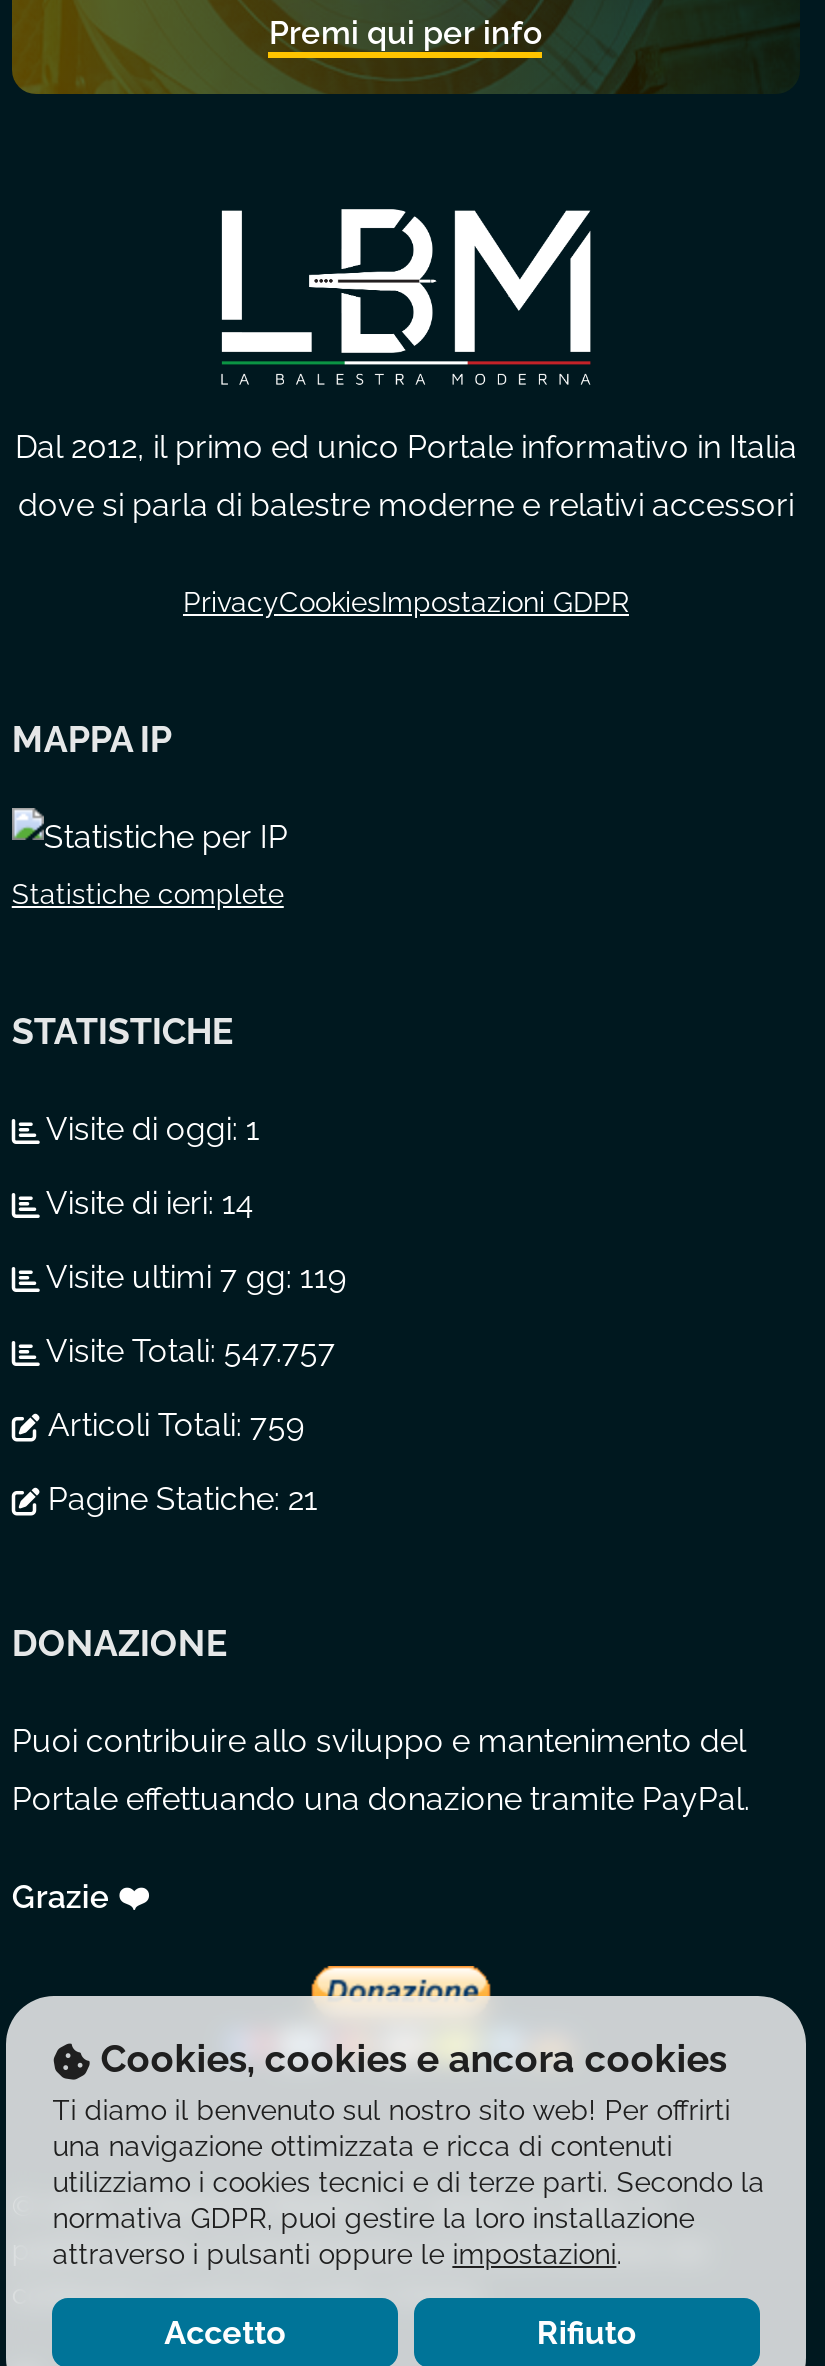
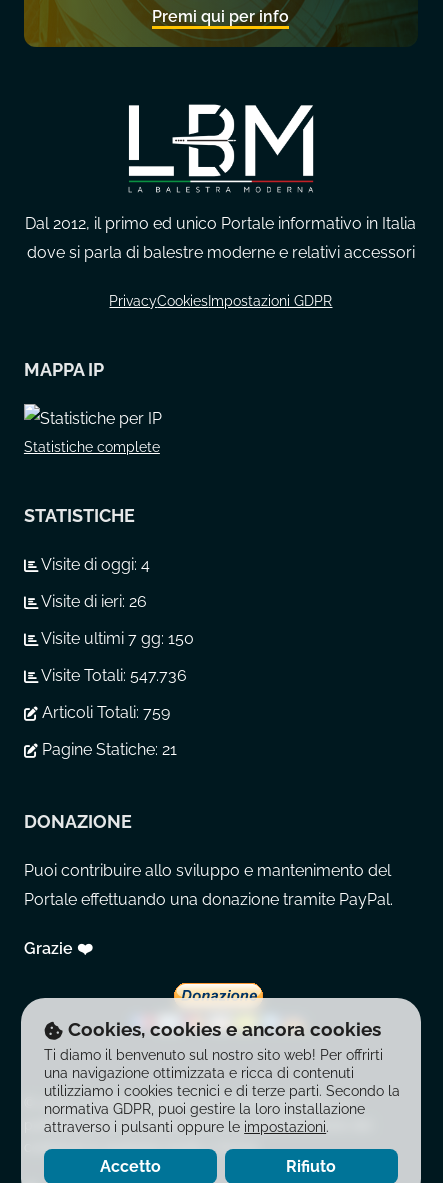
[40,1110,260,1148] Visite di oggi: 1 -> [38,555,150,574] Visite di oggi: 4
[40,1184,254,1222] Visite di ieri: 14 -> [38,592,147,611] Visite di ieri: 26
[40,1258,346,1296] Visite ultimi 7 gg: 119 -> [38,629,194,648] Visite ultimi 7 gg: 150
[40,1332,336,1370] Visite Totali: 547.757 -> [38,666,187,685] Visite Totali: 547.736

